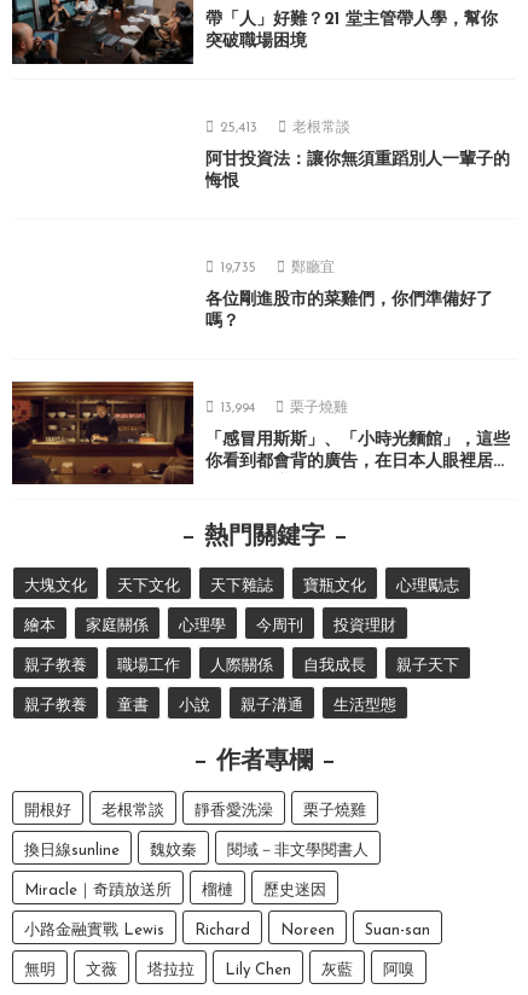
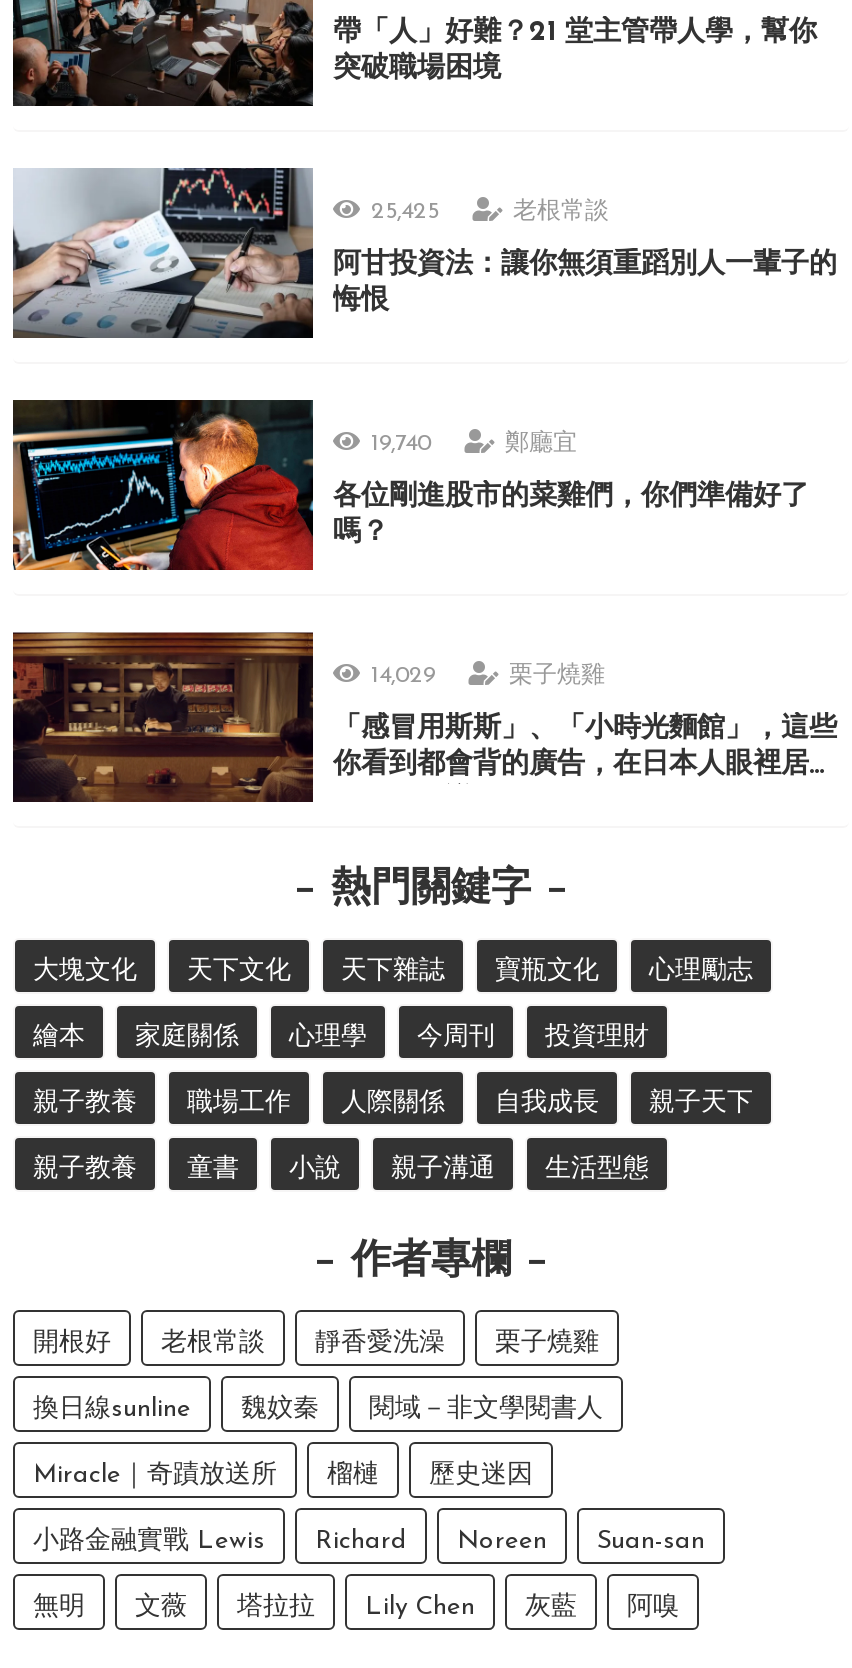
none -> [11,166,315,340] [image]
[220,121,257,136] 25,413 -> [371,201,439,225] 25,425
none -> [11,398,315,572] [image]
[220,261,256,276] 19,735 -> [371,433,431,457] 19,740
[220,401,255,416] 13,994 -> [371,665,435,689] 14,029

